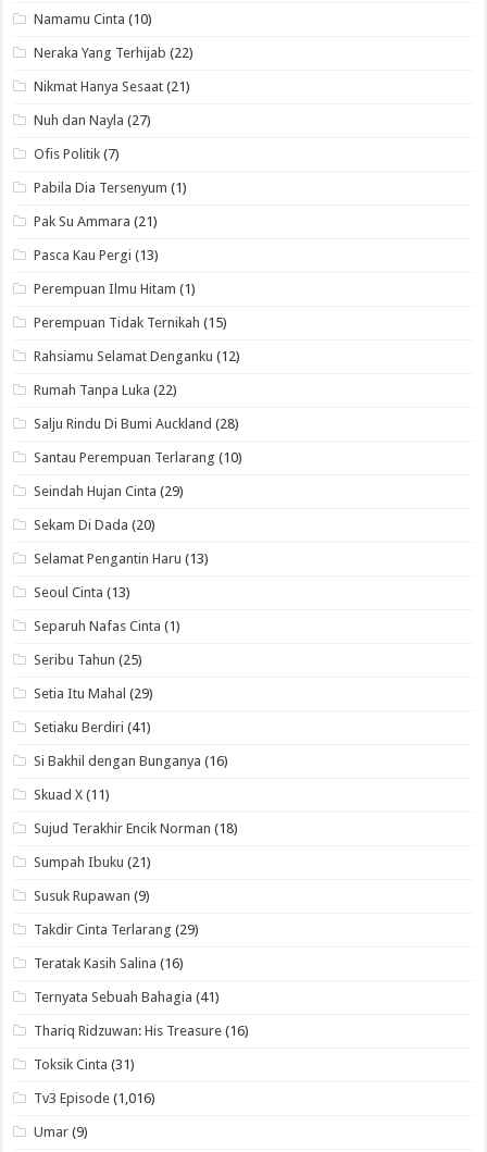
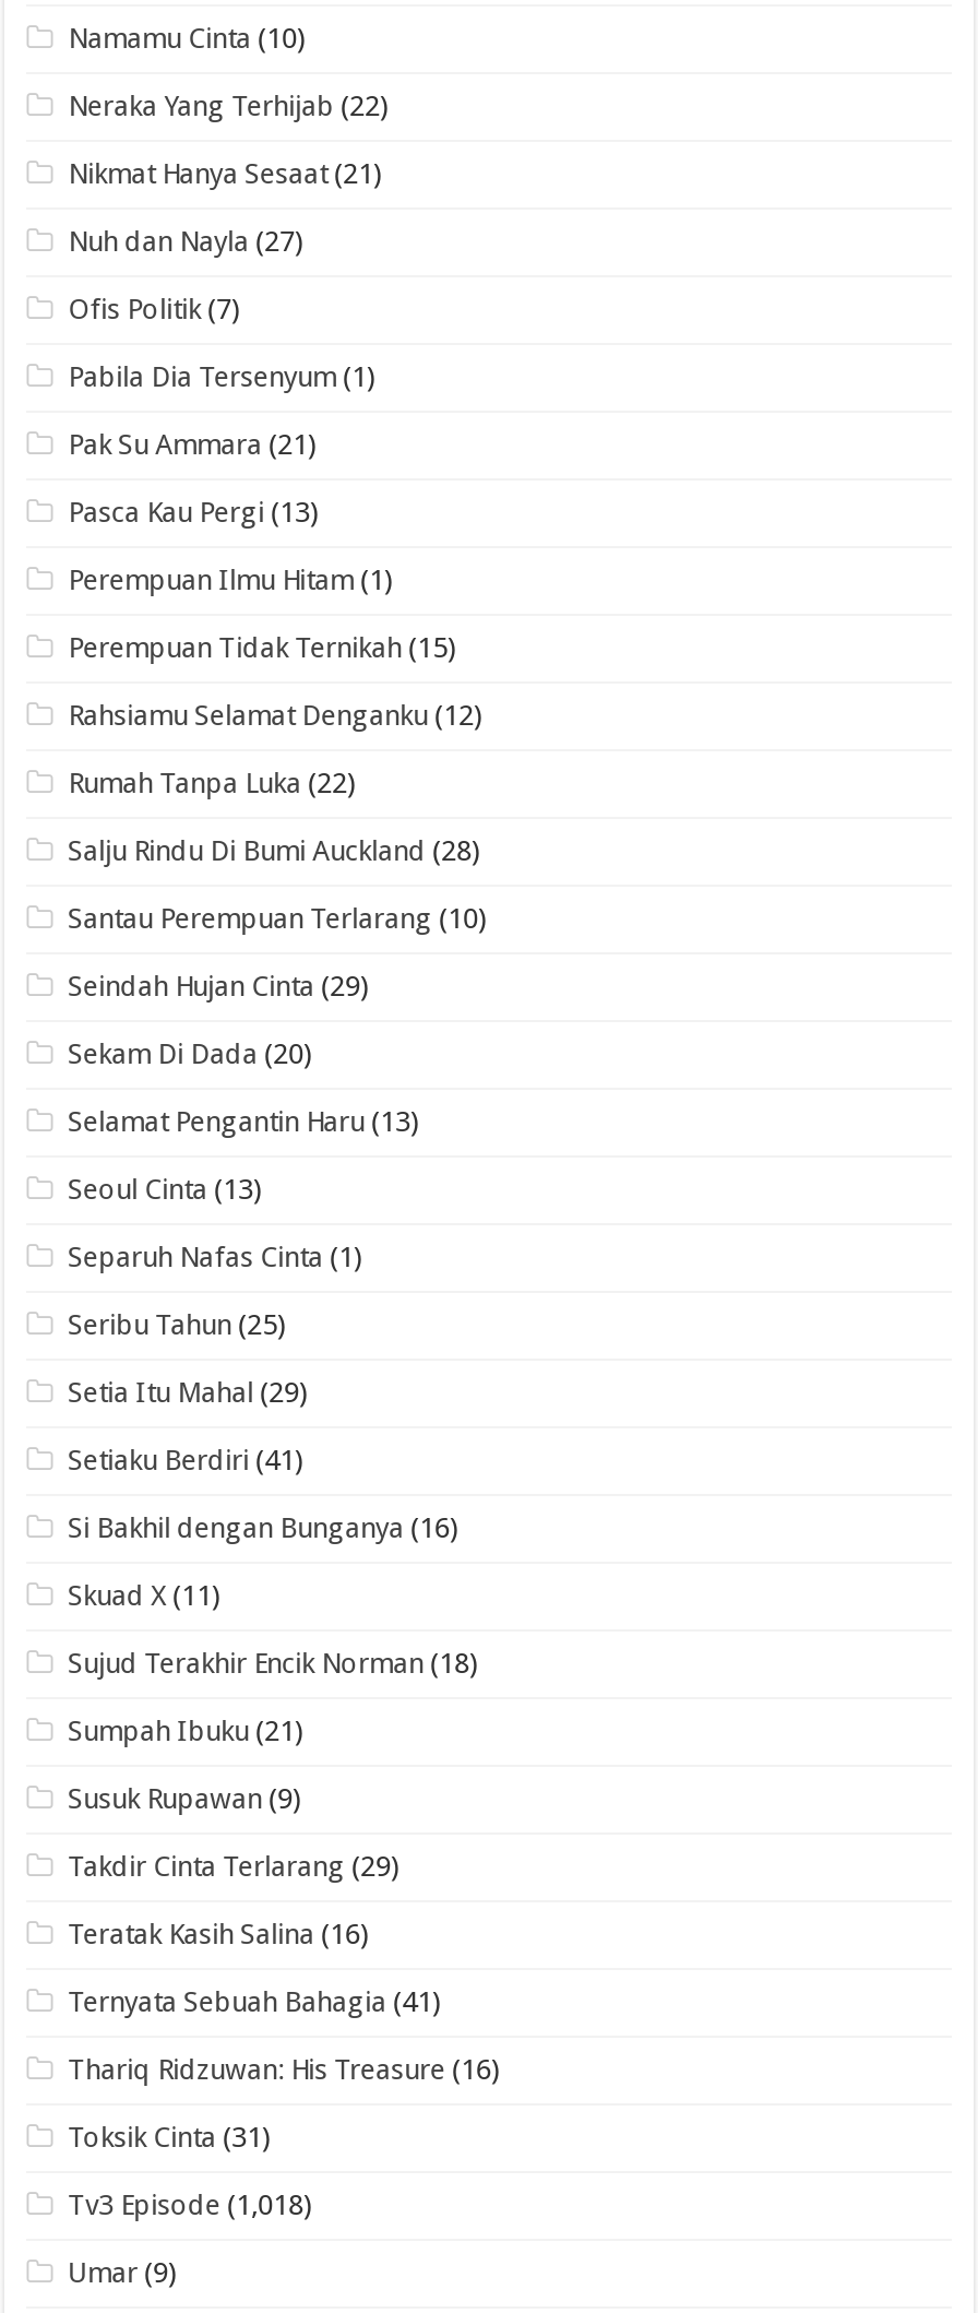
[34,1090,156,1106] Tv3 Episode (1,016) -> [68,2189,312,2221] Tv3 Episode (1,018)

